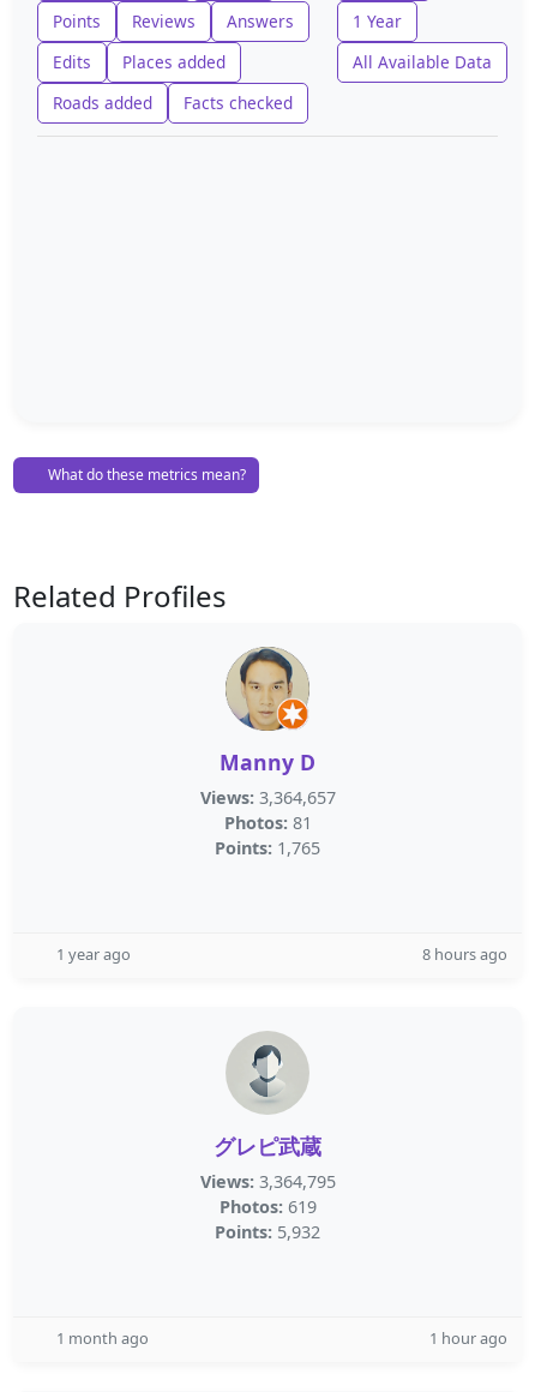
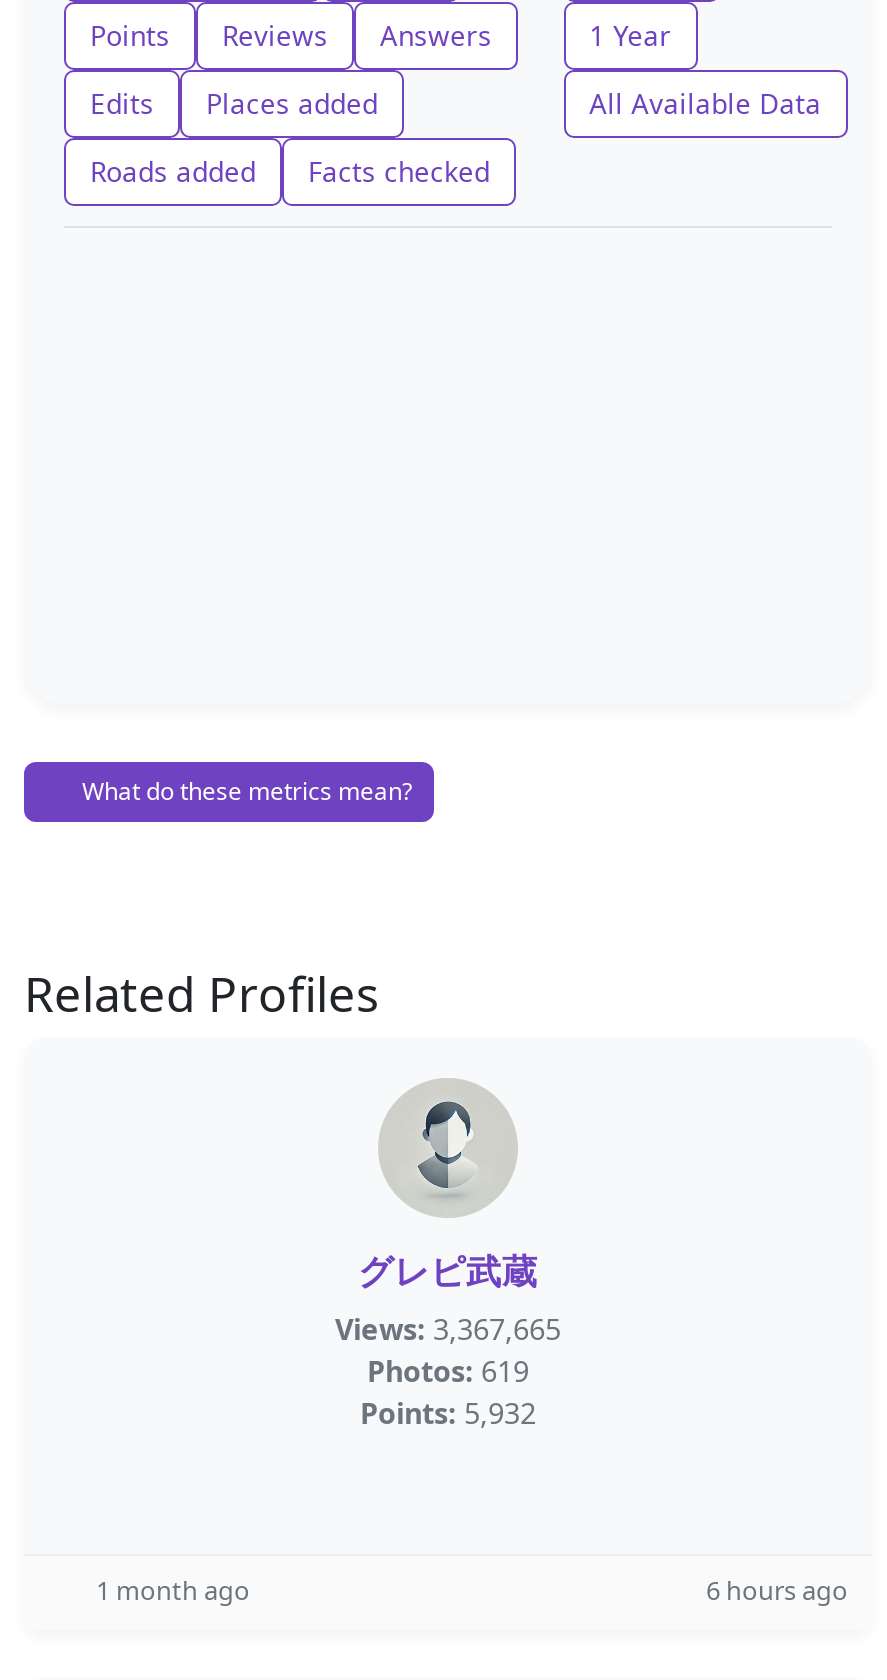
[200,647,335,859] [image] | Manny D | Views: 3,364,657 | Photos: 81 | Points: 1,765 -> none
[56,943,507,965] 1 year ago | 8 hours ago -> none
[200,1170,335,1193] Views: 3,364,795 -> [335,1310,561,1348] Views: 3,367,665
[429,1327,507,1349] 1 hour ago -> [706,1572,848,1608] 6 hours ago

